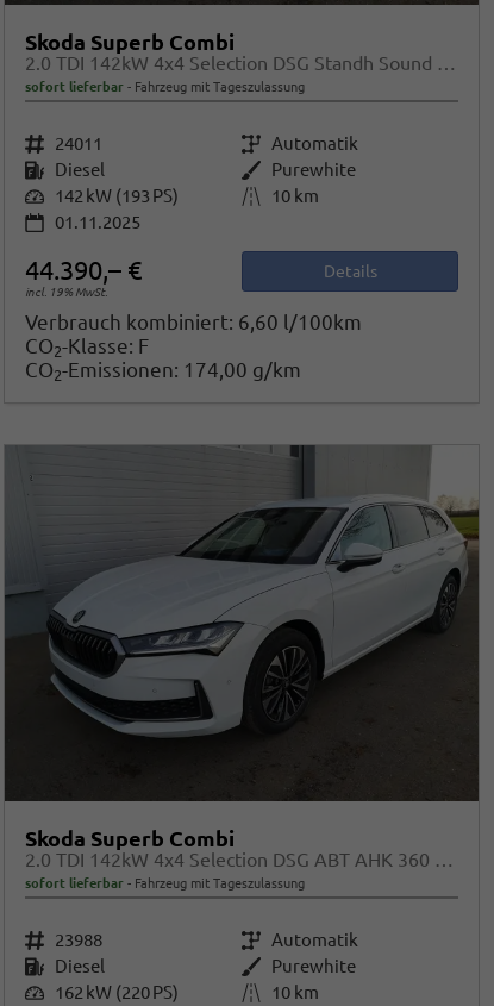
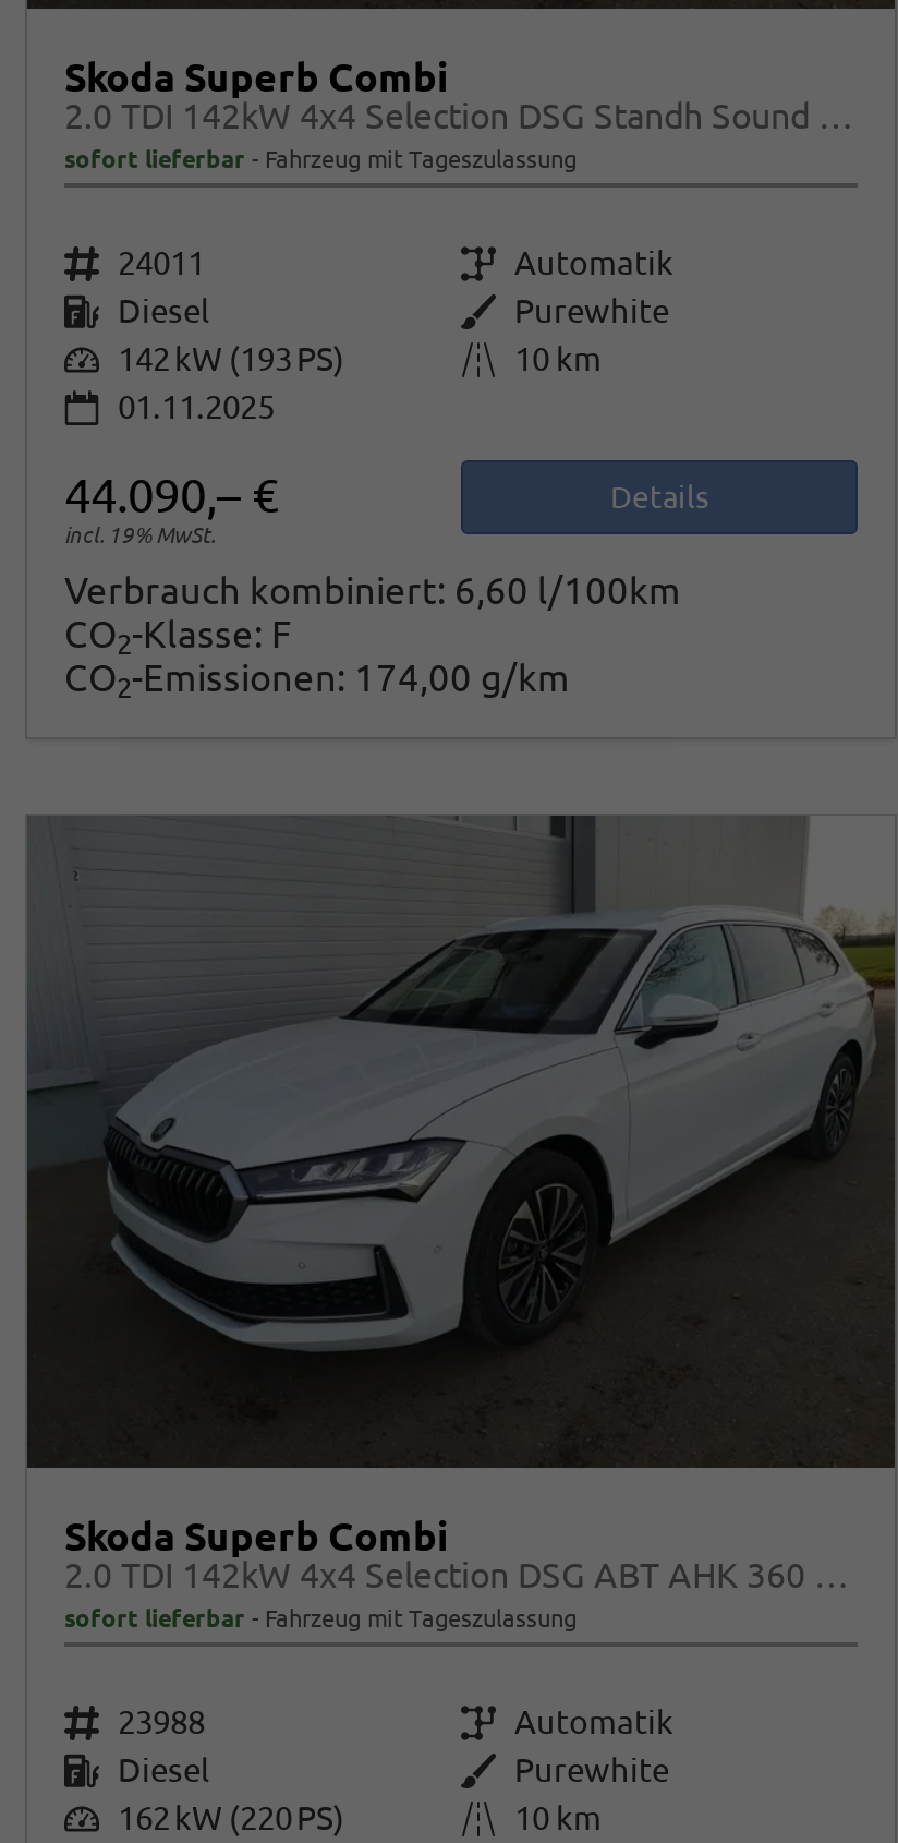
[25,254,142,284] 44.390,– € -> [64,466,278,520] 44.090,– €

